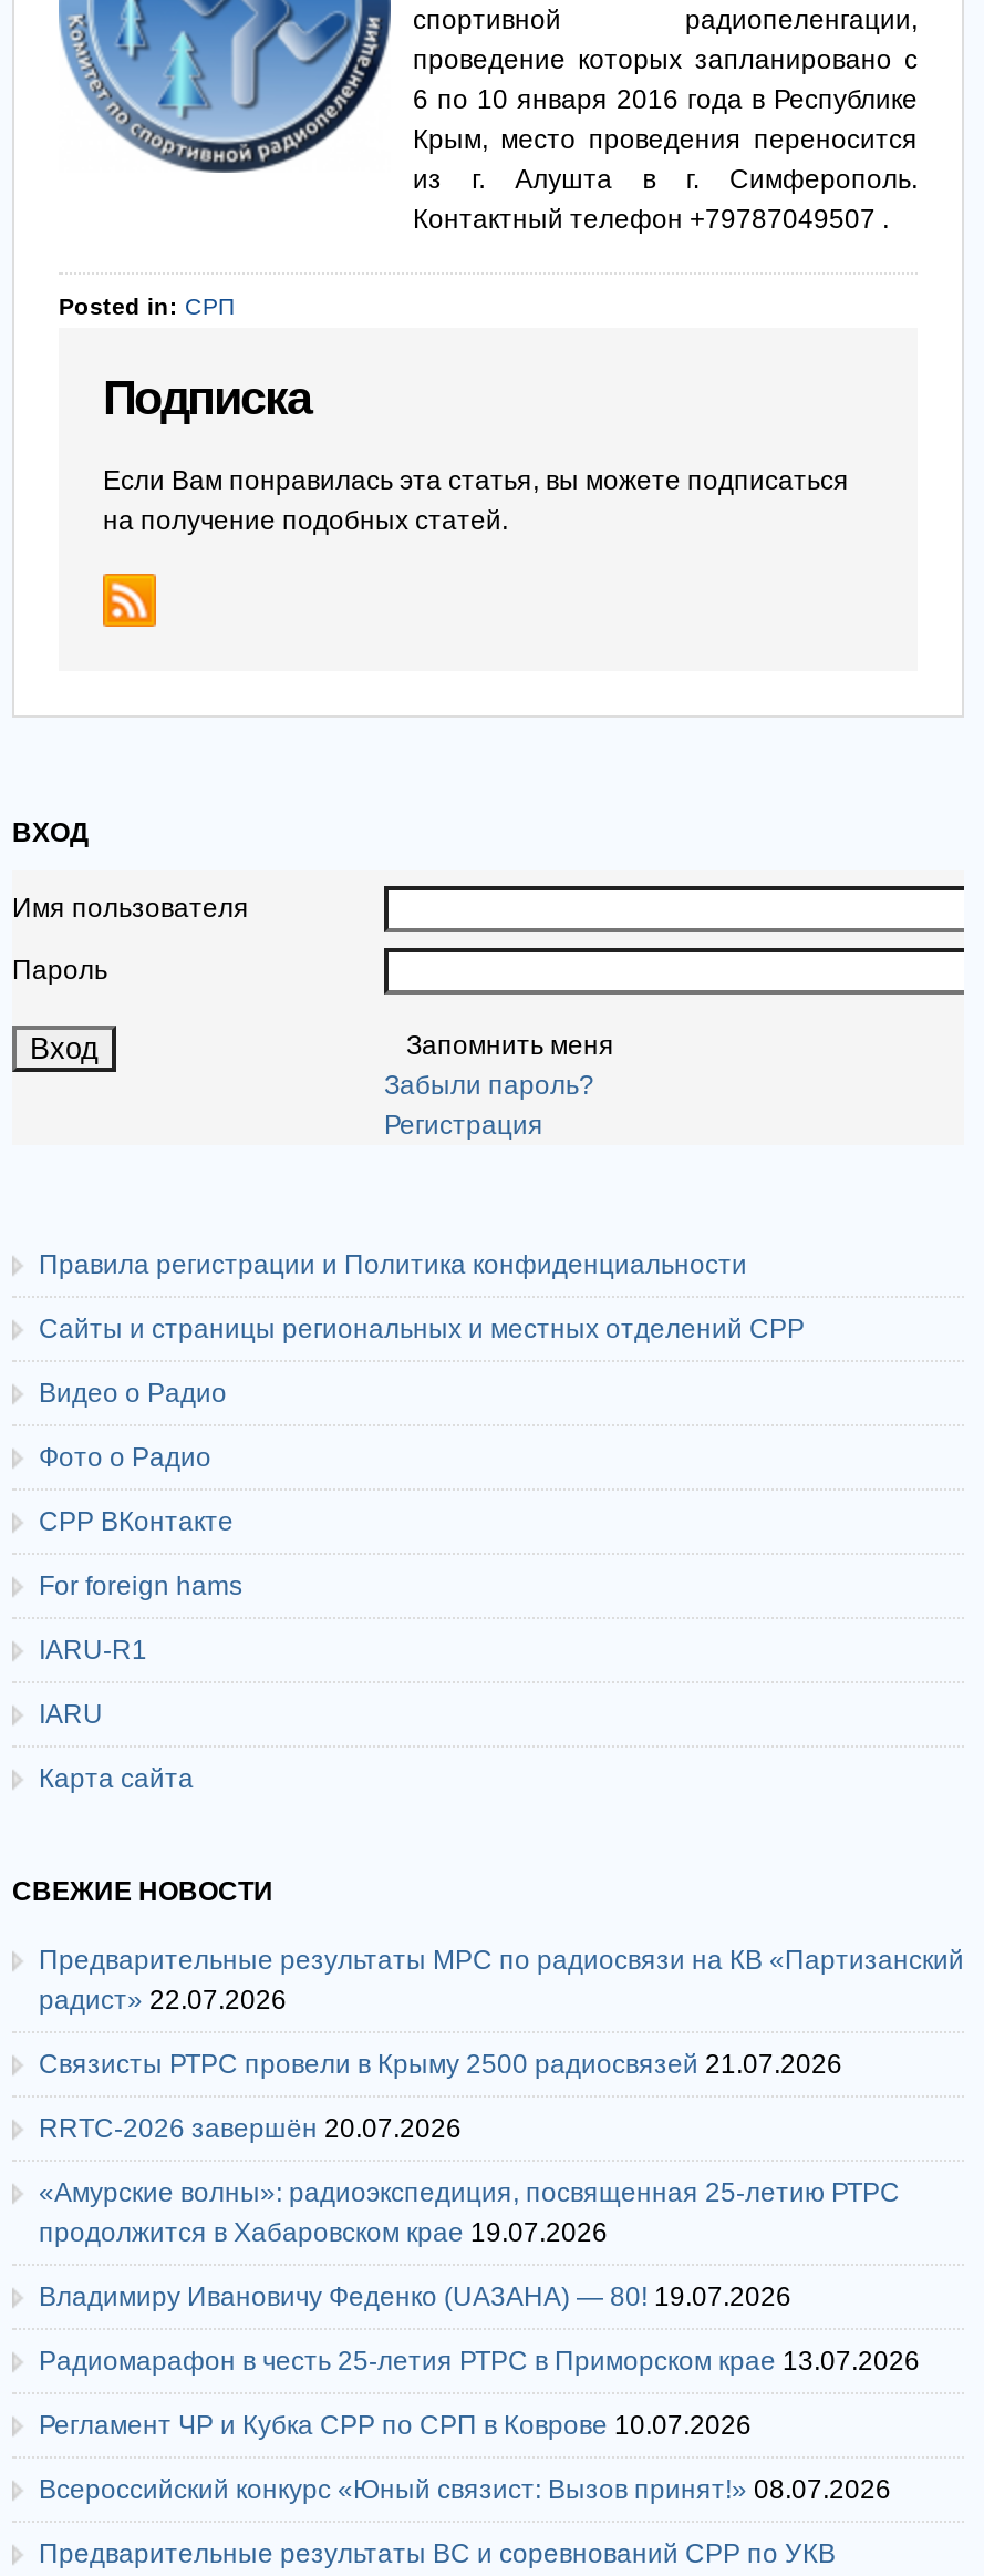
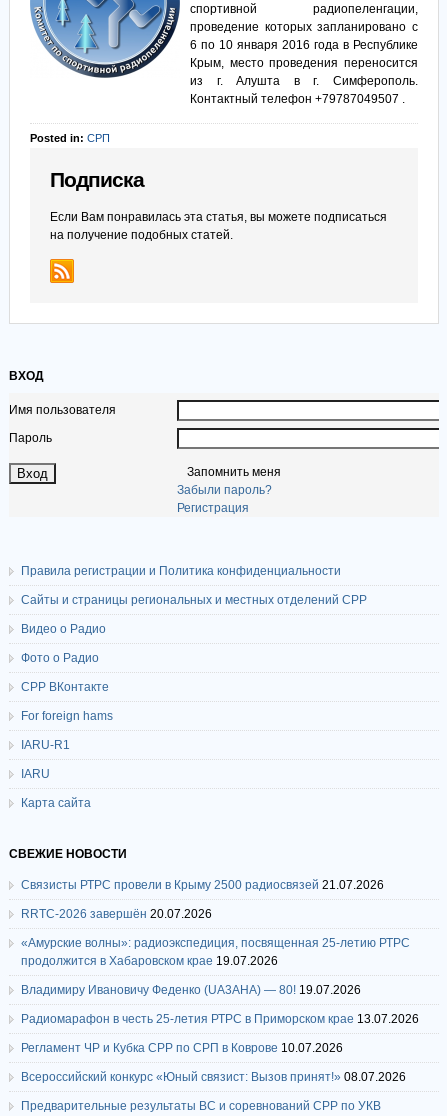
[39,1945,964,2016] Предварительные результаты МРС по радиосвязи на КВ «Партизанский | радист» 22.07.2026 -> none

